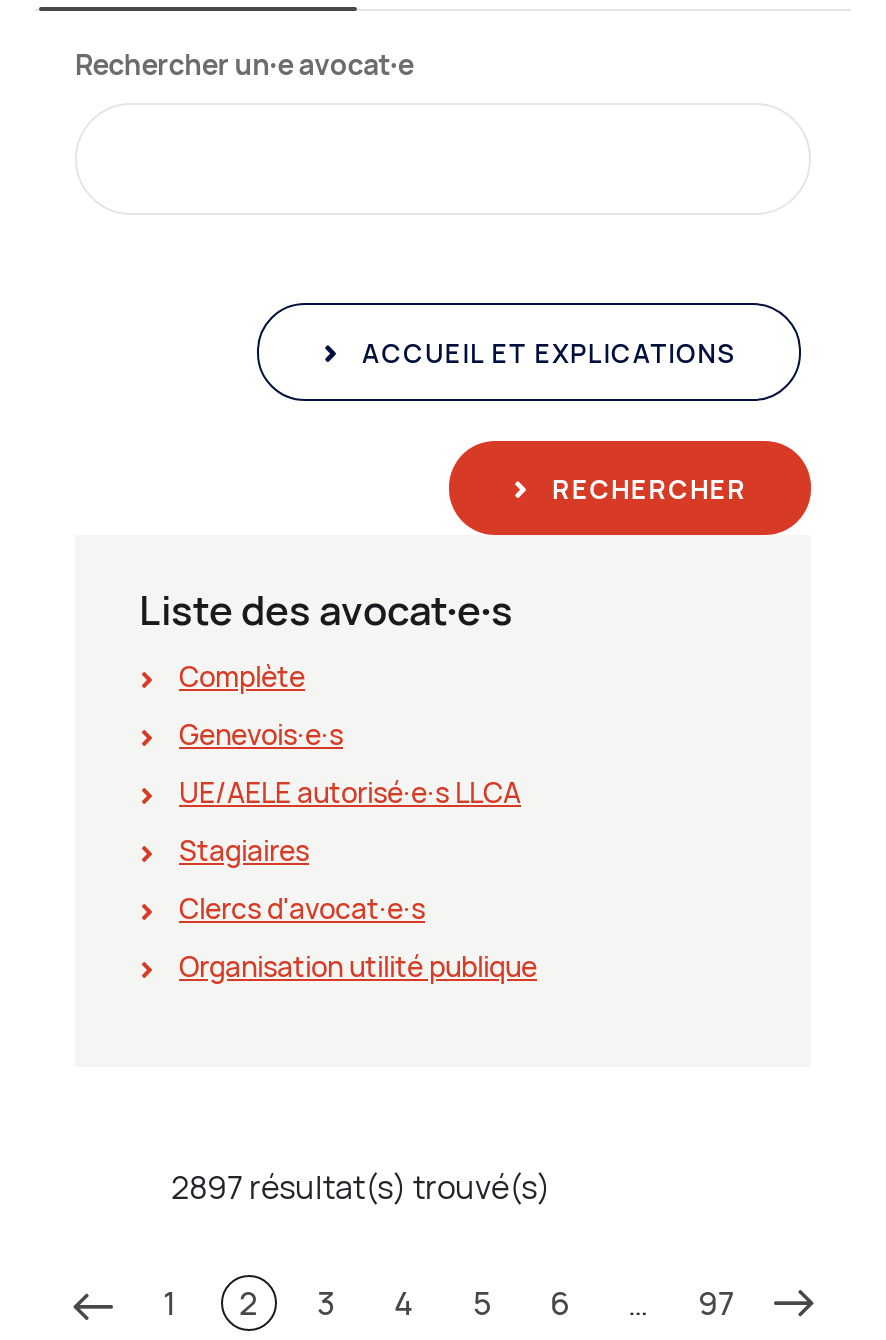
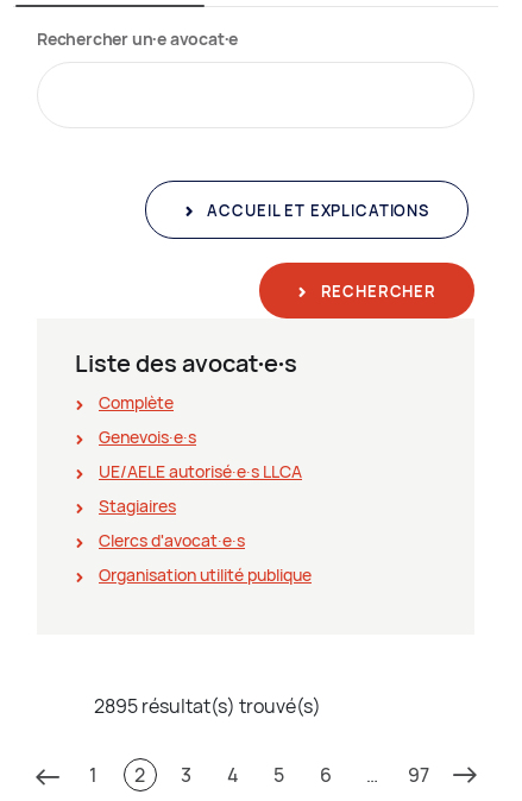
[171,1165,551,1209] 2897 résultat(s) trouvé(s) -> [94,693,321,719] 2895 résultat(s) trouvé(s)

